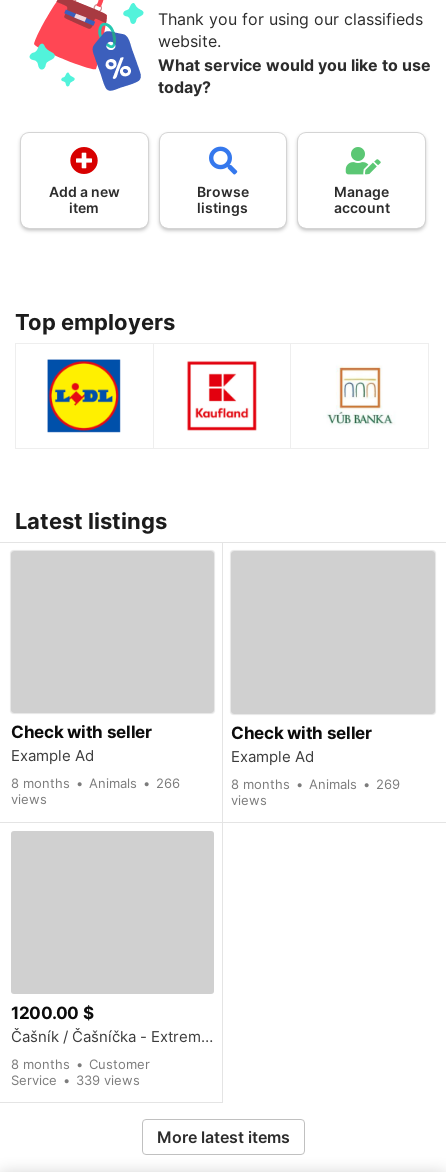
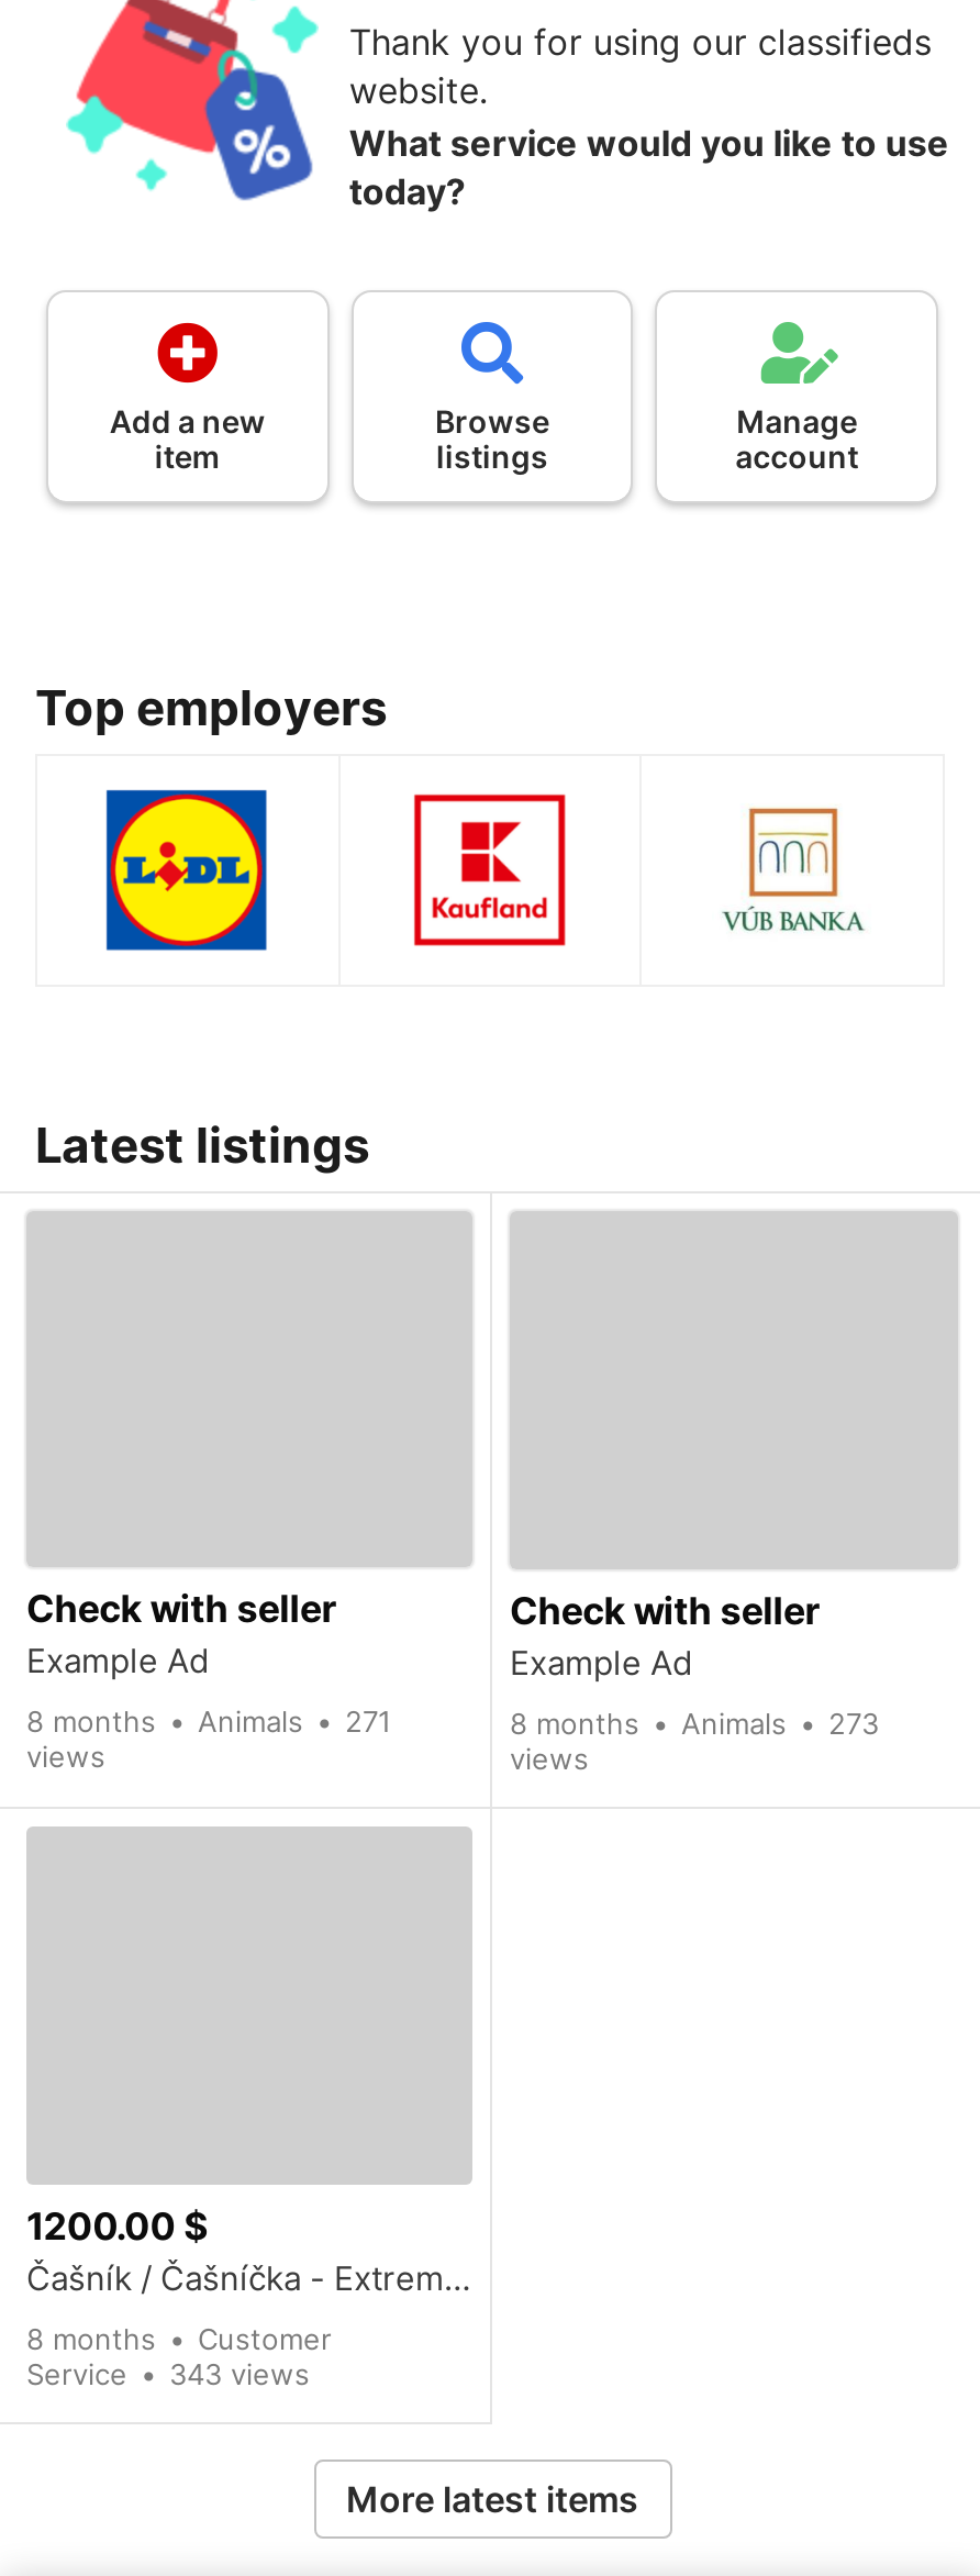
[11,775,180,791] 8 months Animals 266 -> [26,1704,391,1739] 8 months Animals 271
[231,776,400,792] 8 months Animals 269 -> [510,1706,879,1741] 8 months Animals 273
[11,1072,140,1088] Service 339 views -> [26,2355,310,2390] Service 343 views

